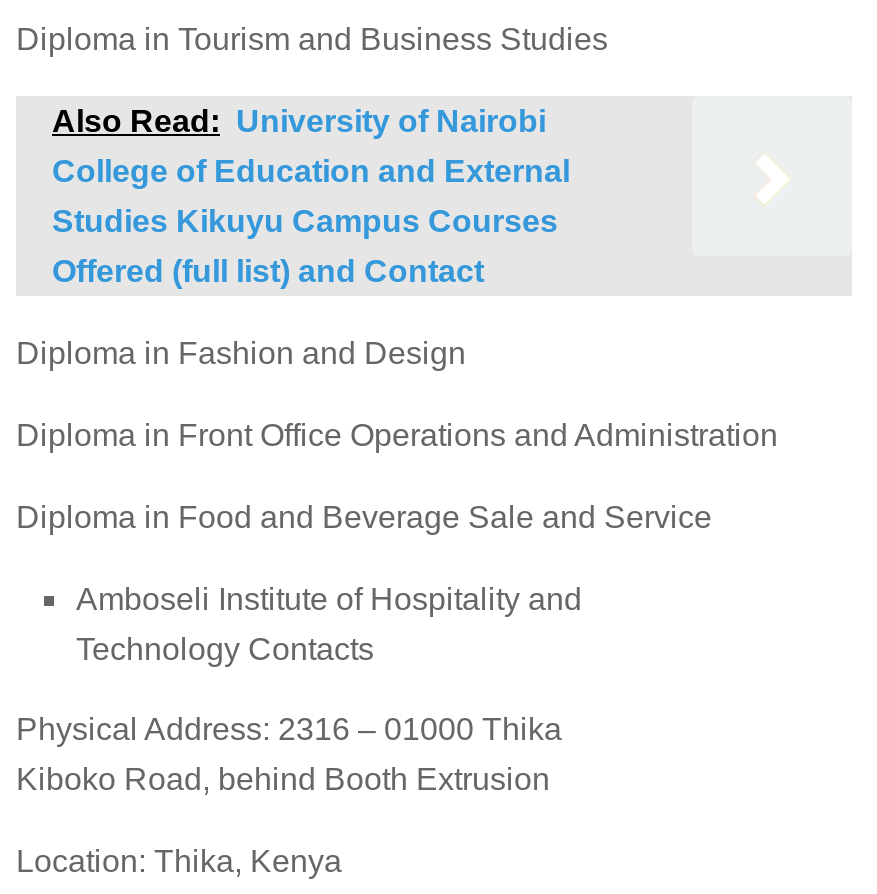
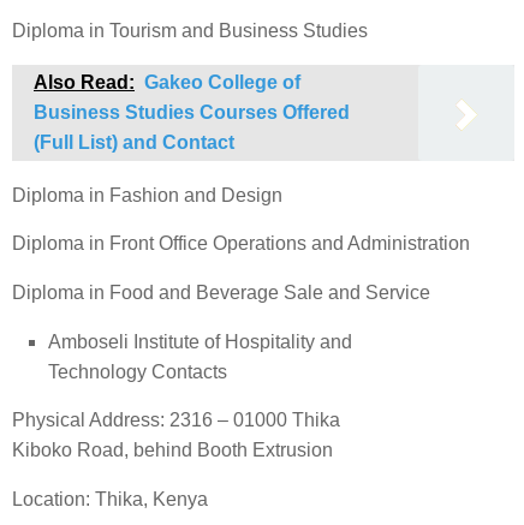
[52,104,570,288] Also Read: University of Nairobi | College of Education and External | Studies Kikuyu Campus Courses | Offered (full list) and Contact -> [34,72,350,152] Also Read: Gakeo College of | Business Studies Courses Offered | (Full List) and Contact

